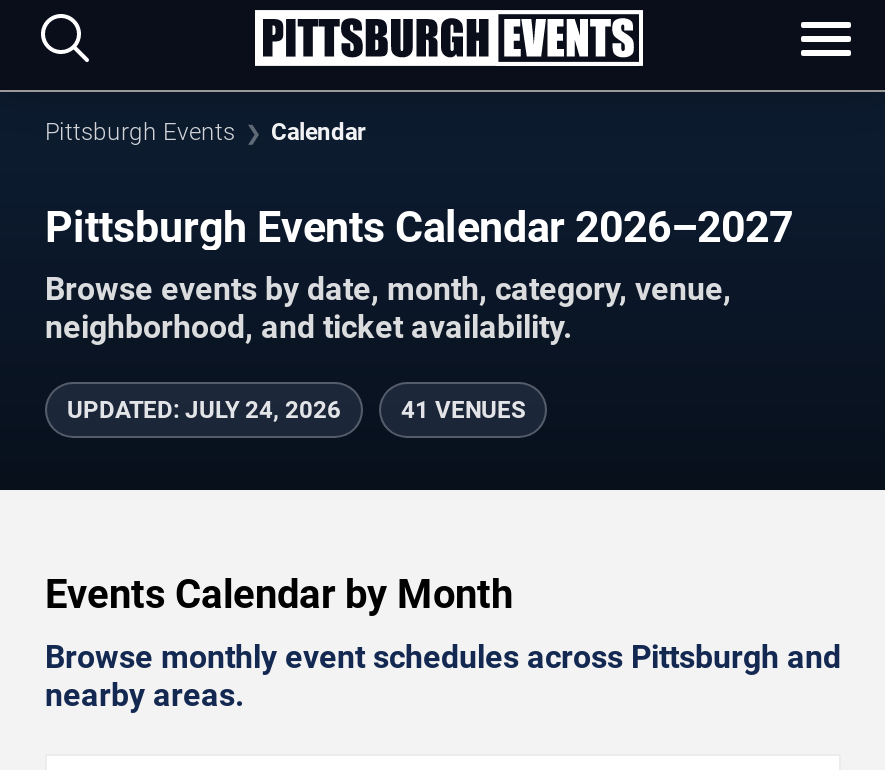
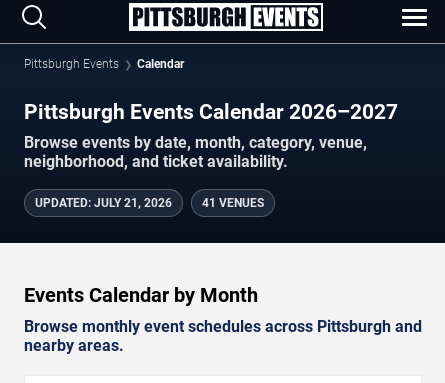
[67,397,341,425] UPDATED: JULY 24, 2026 -> [35,196,172,210] UPDATED: JULY 21, 2026

